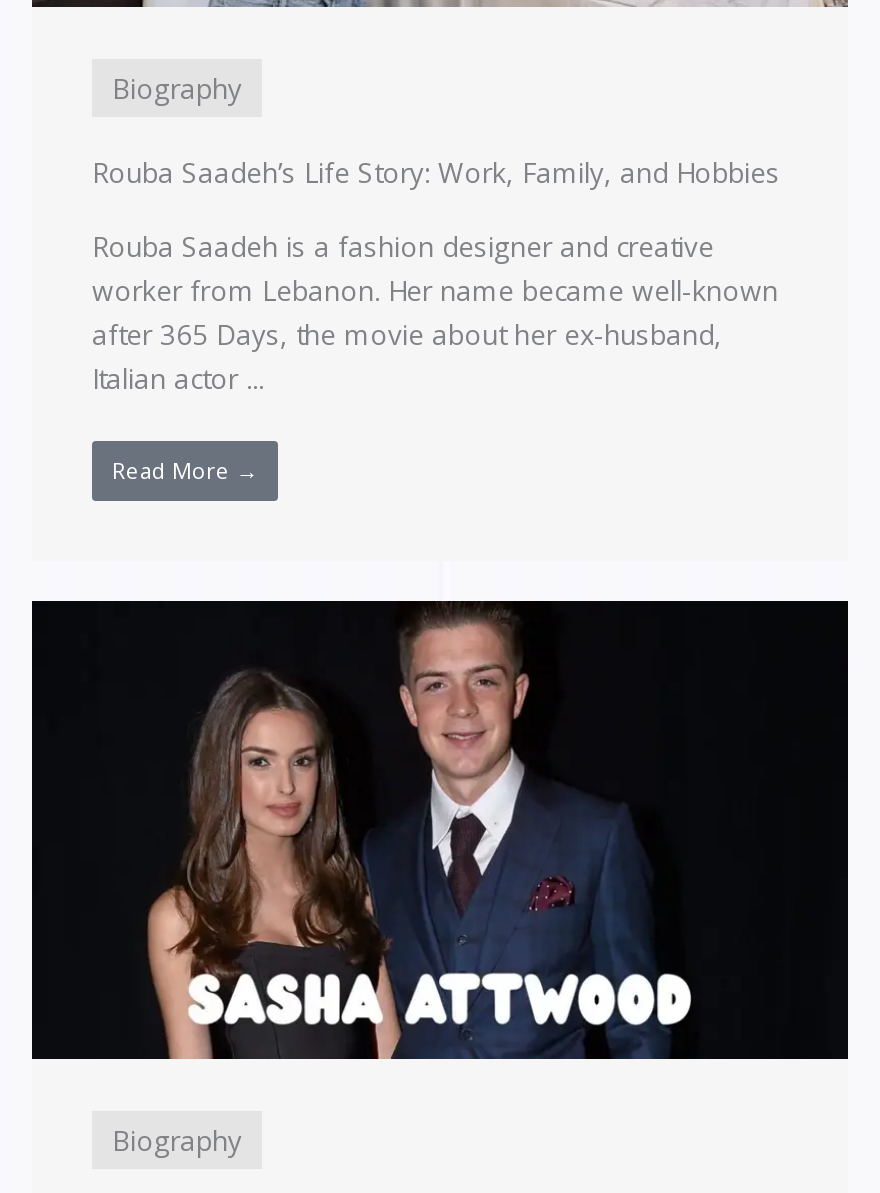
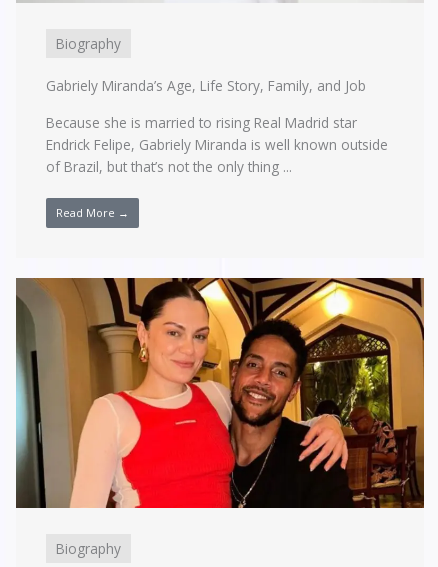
[92,152,780,190] Rouba Saadeh’s Life Story: Work, Family, and Hobbies -> [46,76,366,95] Gabriely Miranda’s Age, Life Story, Family, and Job
[92,226,778,396] Rouba Saadeh is a fashion designer and creative | worker from Lebanon. Her name became well-known | after 365 Days, the movie about her ex-husband, | Italian actor ... -> [46,113,388,176] Because she is married to rising Real Madrid star | Endrick Felipe, Gabriely Miranda is well known outside | of Brazil, but that’s not the only thing ...
[30,598,850,1062] [image] -> [15,277,425,509] [image]

